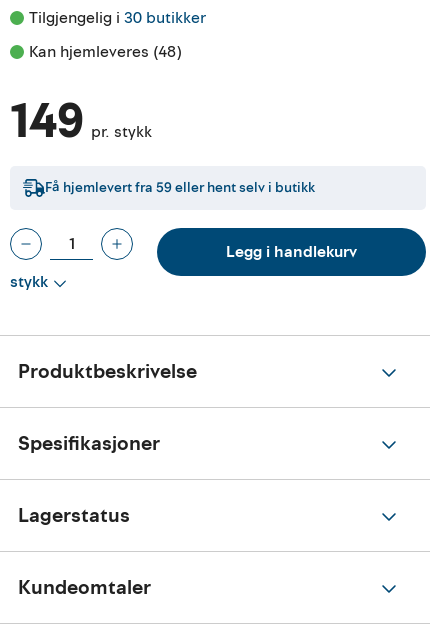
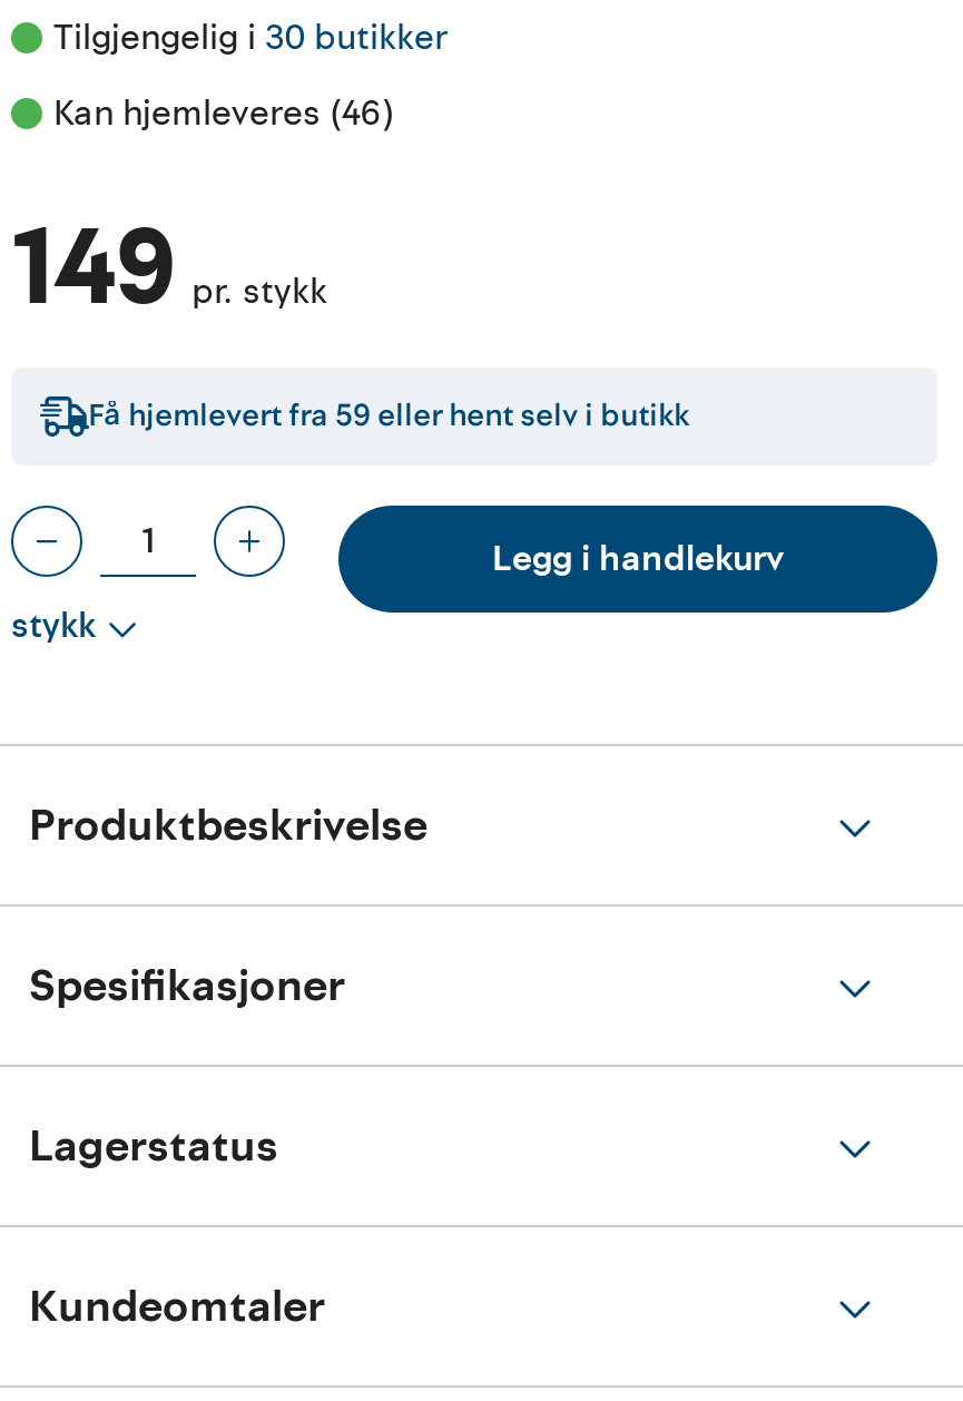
[29,41,182,63] Kan hjemleveres (48) -> [53,88,394,137] Kan hjemleveres (46)

